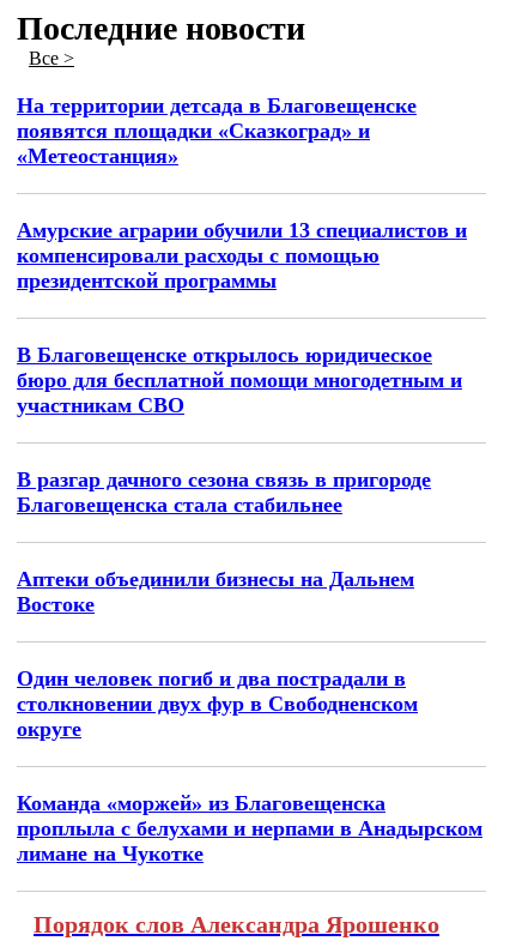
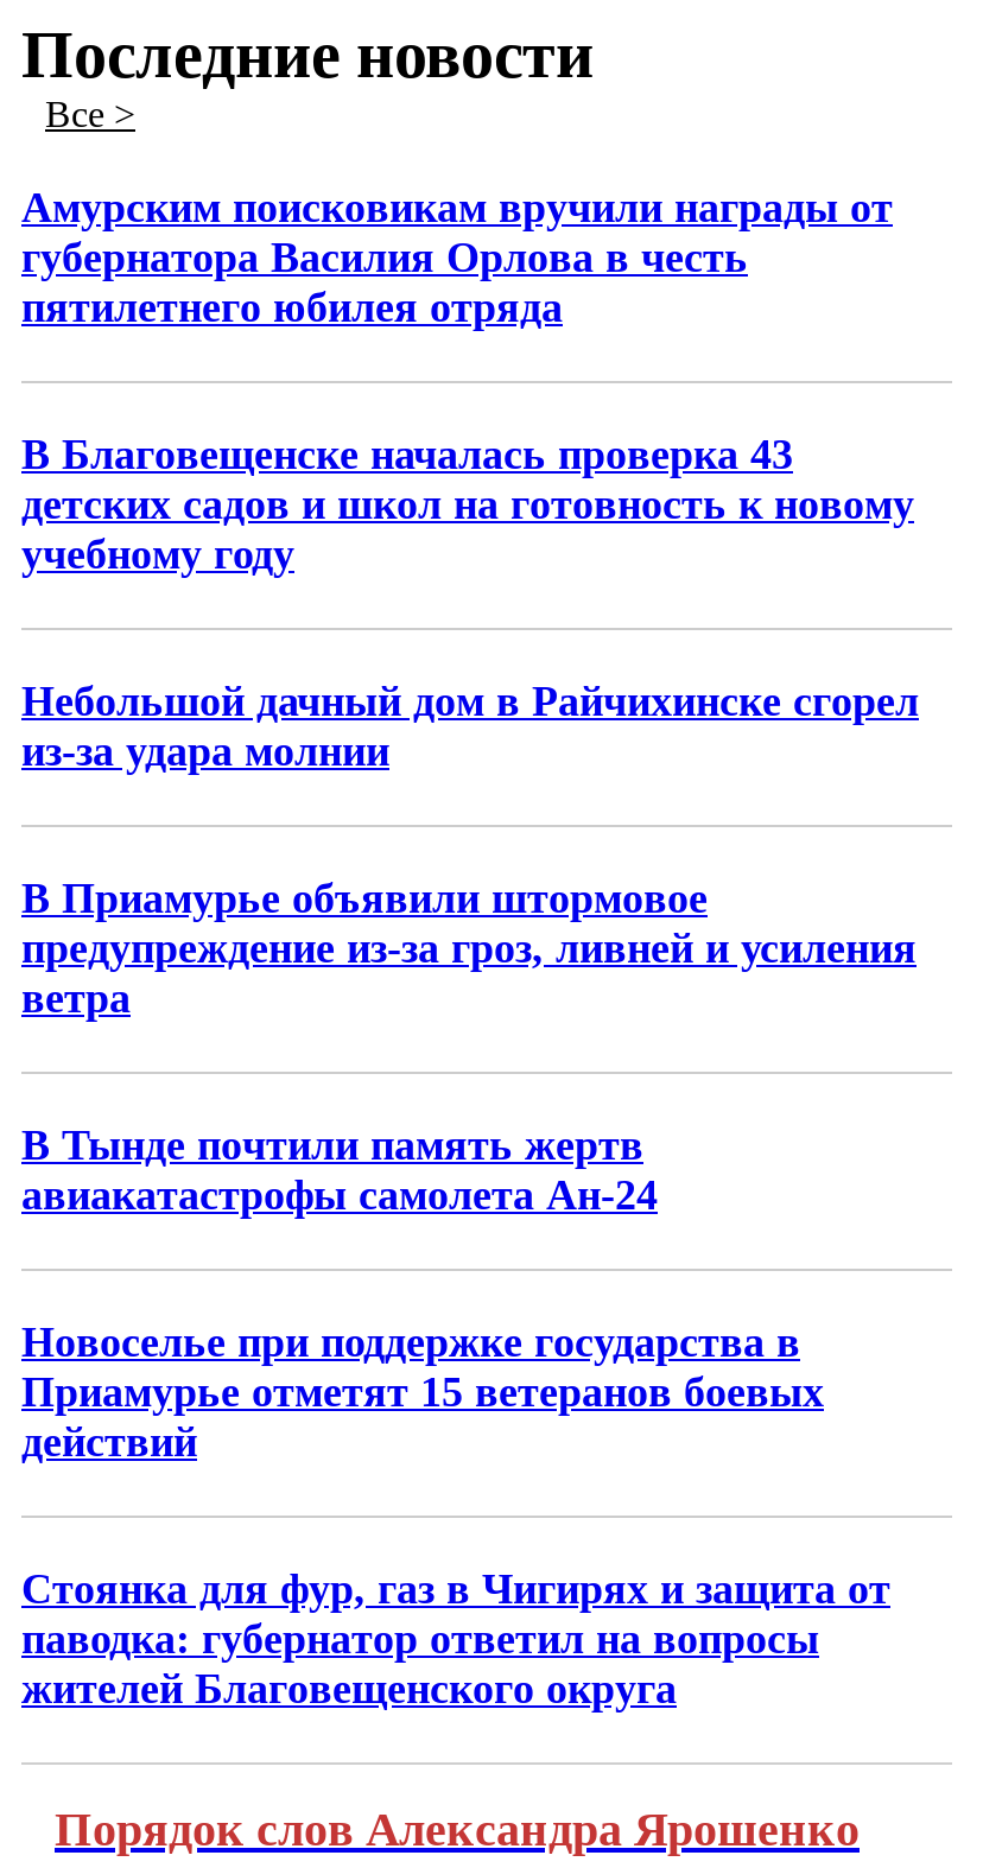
[17,94,417,168] На территории детсада в Благовещенске | появятся площадки «Сказкоград» и | «Метеостанция» -> [21,185,893,332] Амурским поисковикам вручили награды от | губернатора Василия Орлова в честь | пятилетнего юбилея отряда
[17,219,467,293] Амурские аграрии обучили 13 специалистов и | компенсировали расходы с помощью | президентской программы -> [21,432,914,579] В Благовещенске началась проверка 43 | детских садов и школ на готовность к новому | учебному году
[17,343,462,418] В Благовещенске открылось юридическое | бюро для бесплатной помощи многодетным и | участникам СВО -> [21,678,919,776] Небольшой дачный дом в Райчихинске сгорел | из-за удара молнии
[17,468,431,517] В разгар дачного сезона связь в пригороде | Благовещенска стала стабильнее -> [21,875,917,1023] В Приамурье объявили штормовое | предупреждение из-за гроз, ливней и усиления | ветра
[17,567,414,617] Аптеки объединили бизнесы на Дальнем | Востоке -> [21,1122,658,1220] В Тынде почтили память жертв | авиакатастрофы самолета Ан-24
[17,667,418,741] Один человек погиб и два пострадали в | столкновении двух фур в Свободненском | округе -> [21,1319,824,1466] Новоселье при поддержке государства в | Приамурье отметят 15 ветеранов боевых | действий
[17,792,482,866] Команда «моржей» из Благовещенска | проплыла с белухами и нерпами в Анадырском | лимане на Чукотке -> [21,1566,890,1713] Стоянка для фур, газ в Чигирях и защита от | паводка: губернатор ответил на вопросы | жителей Благовещенского округа

